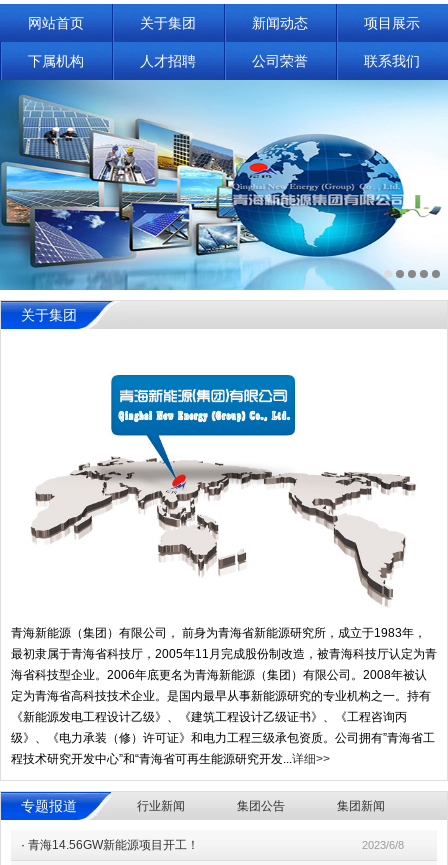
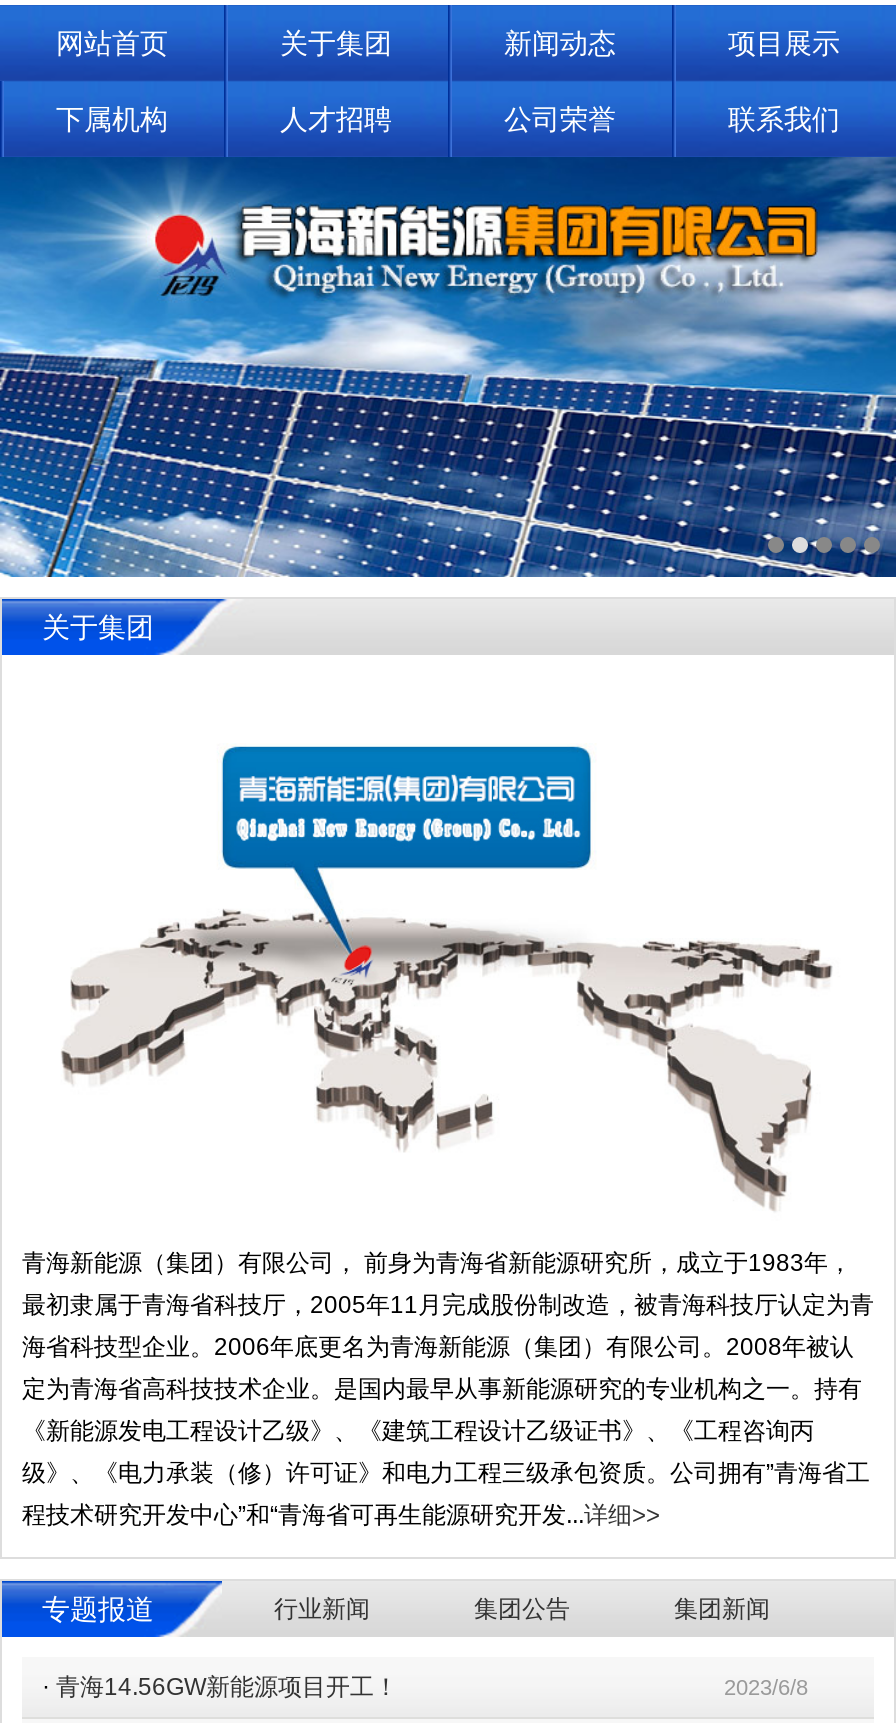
[3,79,445,290] [image] -> [6,157,890,579] [image]

